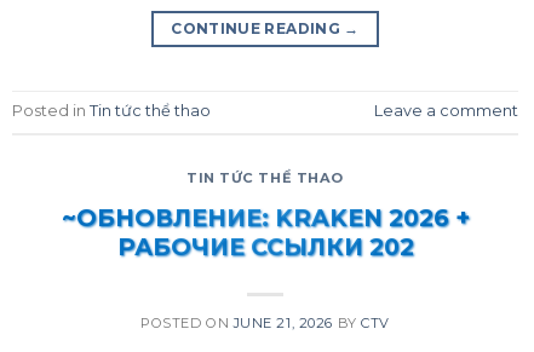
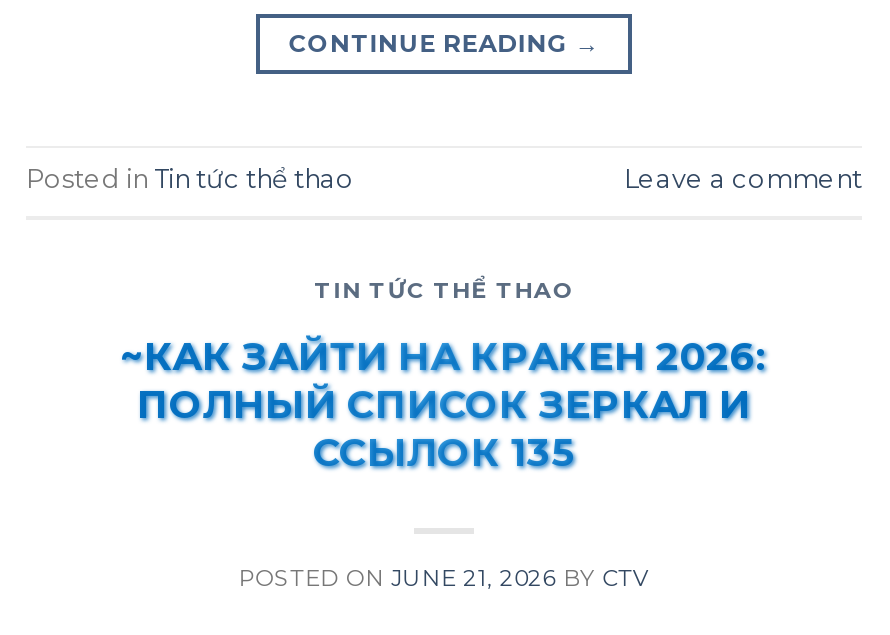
[61,203,469,262] ~ОБНОВЛЕНИЕ: KRAKEN 2026 + | РАБОЧИЕ ССЫЛКИ 202 -> [120,332,768,476] ~КАК ЗАЙТИ НА КРАКЕН 2026: | ПОЛНЫЙ СПИСОК ЗЕРКАЛ И | ССЫЛОК 135

